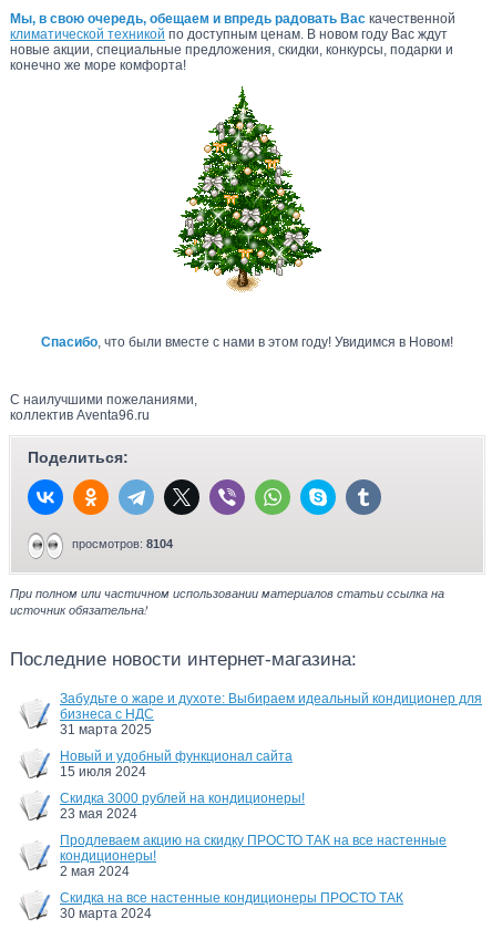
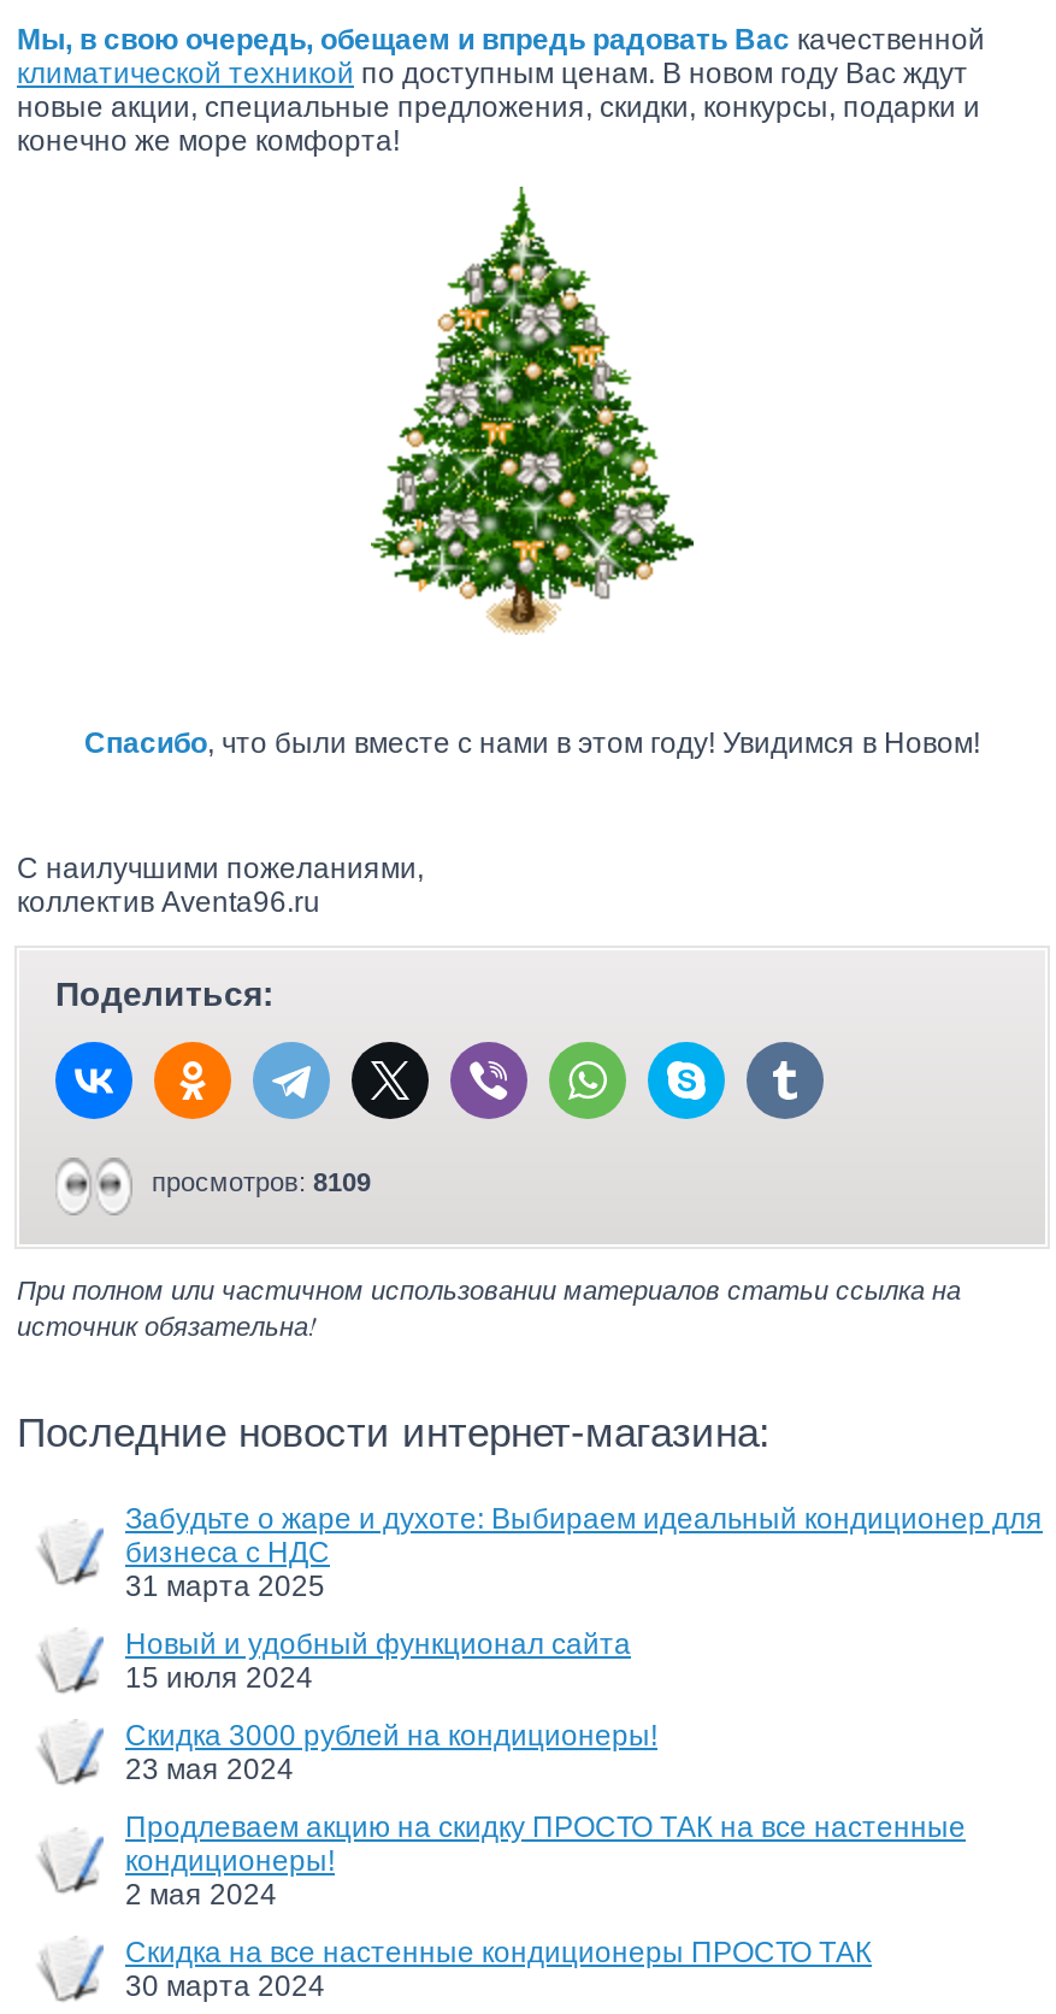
[72,537,173,550] просмотров: 8104 -> [152,1167,371,1196] просмотров: 8109

